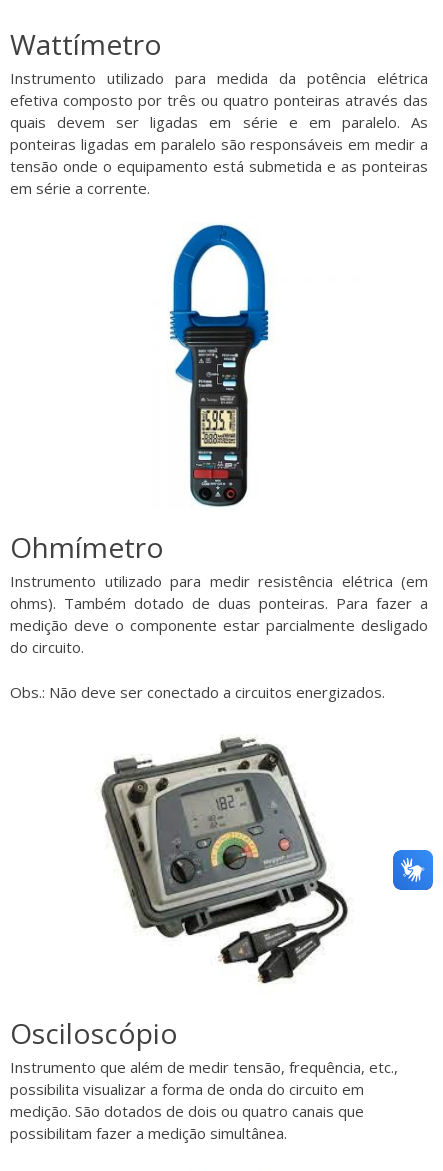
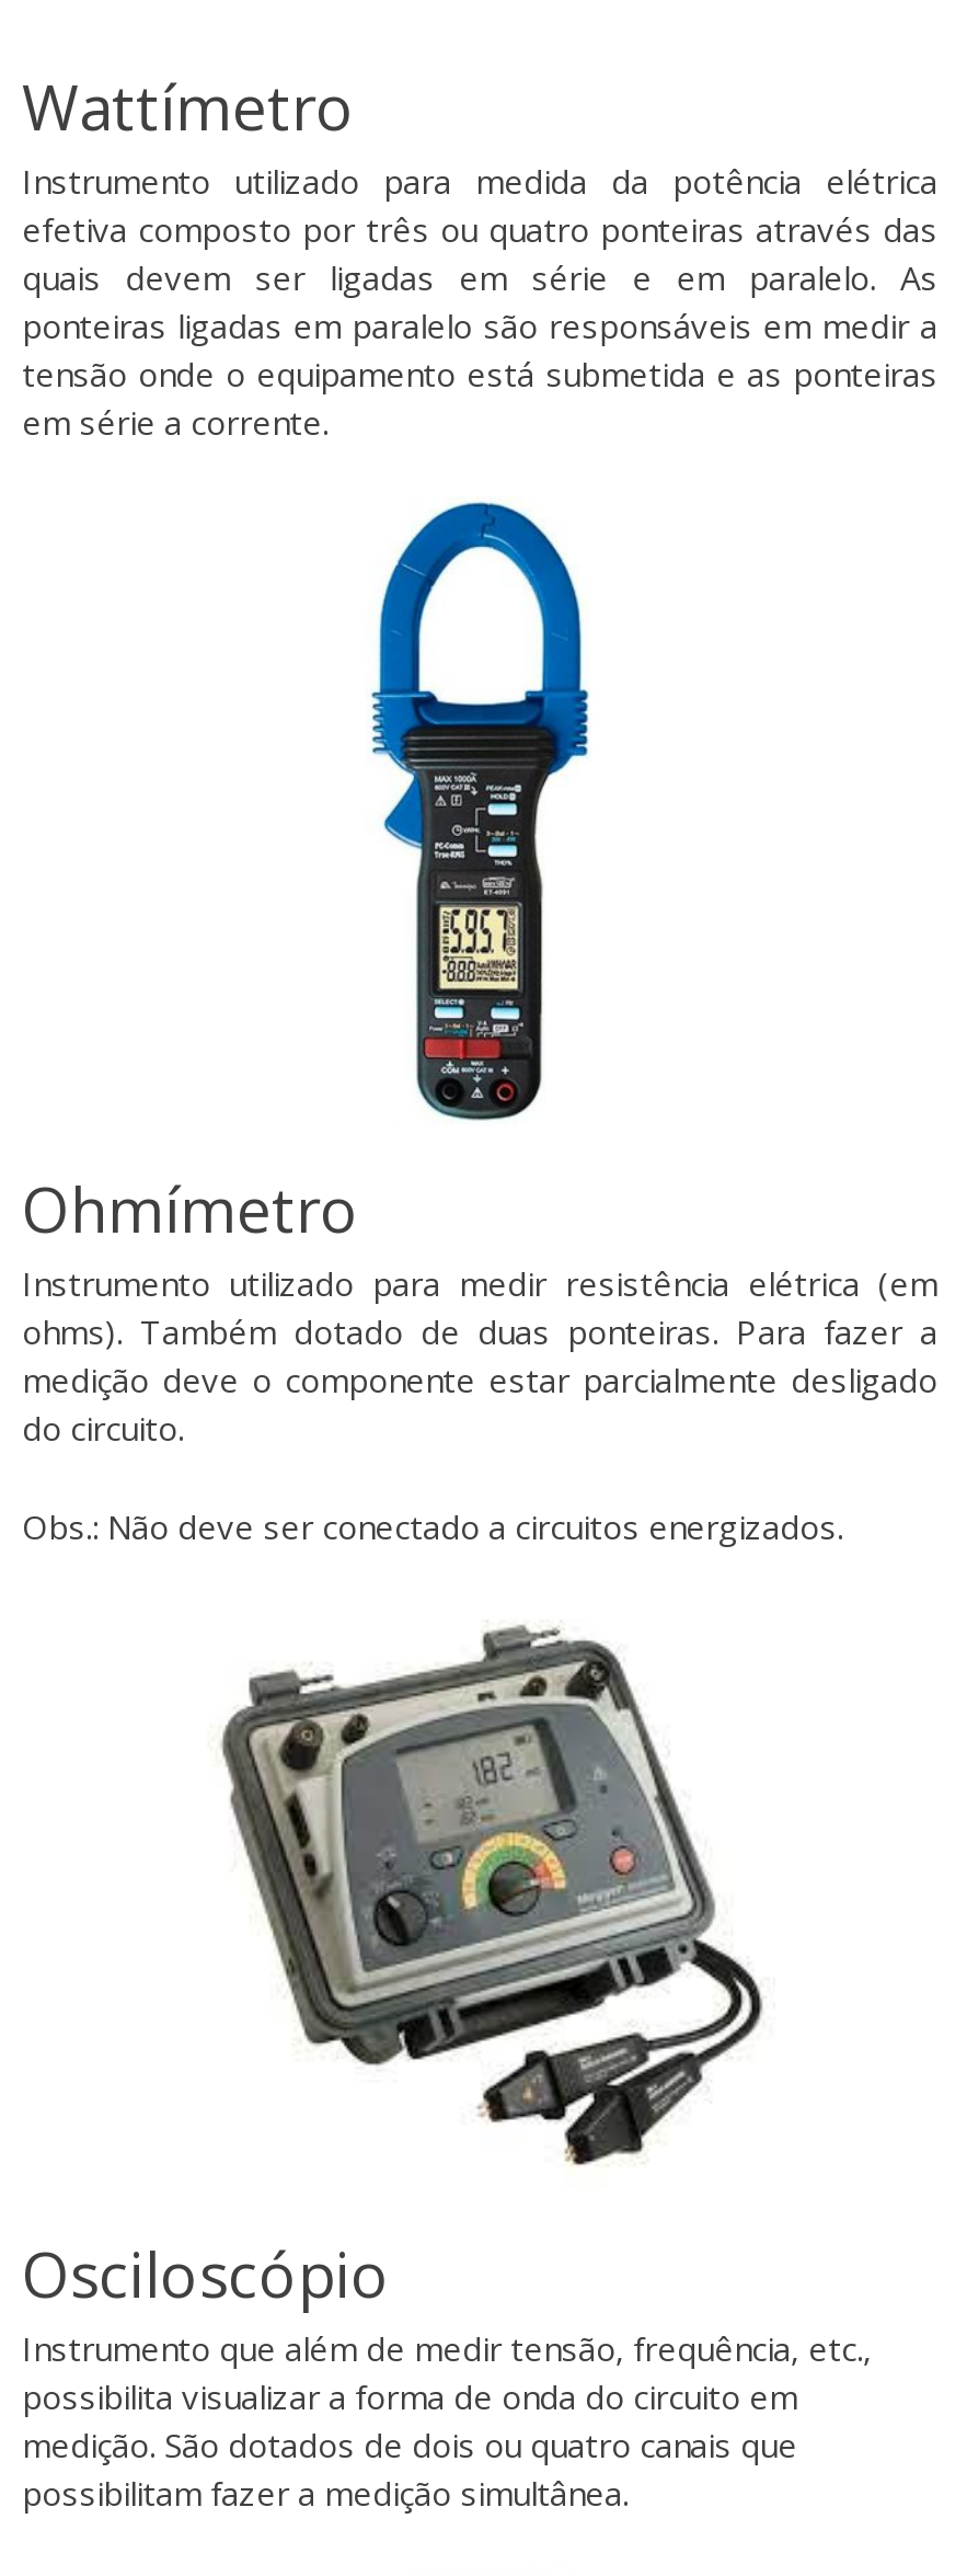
[392,849,434,891] [image] -> none

